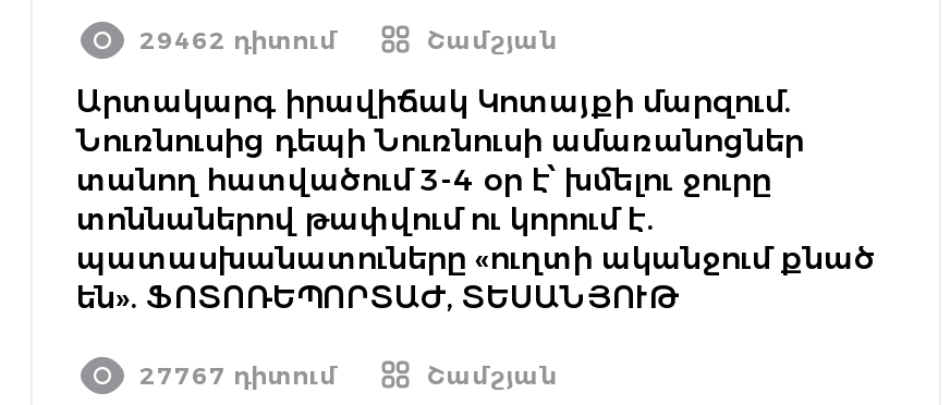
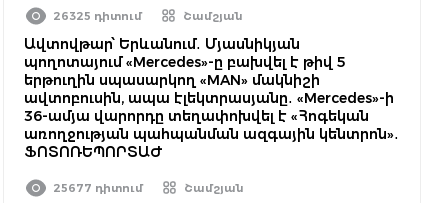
[139,24,338,55] 29462 դիտում -> [53,9,142,23] 26325 դիտում
[76,81,876,316] Արտակարգ իրավիճակ Կոտայքի մարզում. | Նուռնուսից դեպի Նուռնուսի ամառանոցներ | տանող հատվածում 3-4 օր է՝ խմելու ջուրը | տոննաներով թափվում ու կորում է. | պատասխանատուները «ուղտի ականջում քնած | են». ՖՈՏՈՌԵՊՈՐՏԱԺ, ՏԵՍԱՆՅՈՒԹ -> [24,35,399,161] Ավտովթար՝ Երևանում․ Մյասնիկյան | պողոտայում «Mercedes»-ը բախվել է թիվ 5 | երթուղին սպասարկող «MAN» մակնիշի | ավտոբուսին, ապա էլեկտրասյանը․ «Mercedes»-ի | 36-ամյա վարորդը տեղափոխվել է «Հոգեկան | առողջության պահպանման ազգային կենտրոն»․ | ՖՈՏՈՌԵՊՈՐՏԱԺ
[139,360,338,390] 27767 դիտում -> [53,181,143,195] 25677 դիտում

